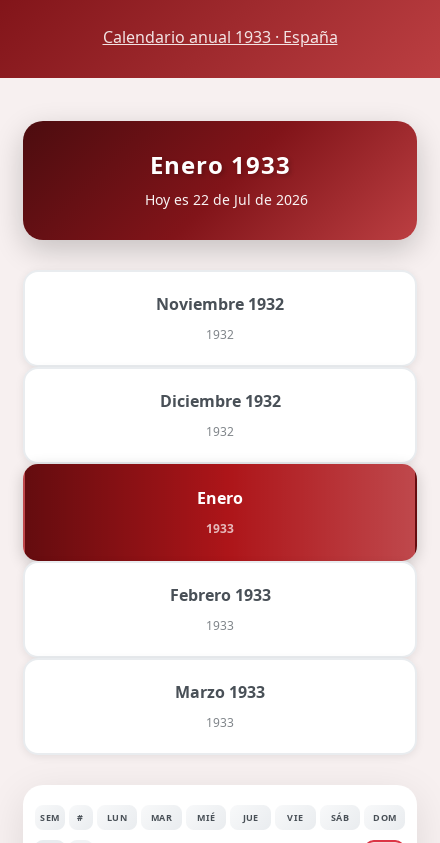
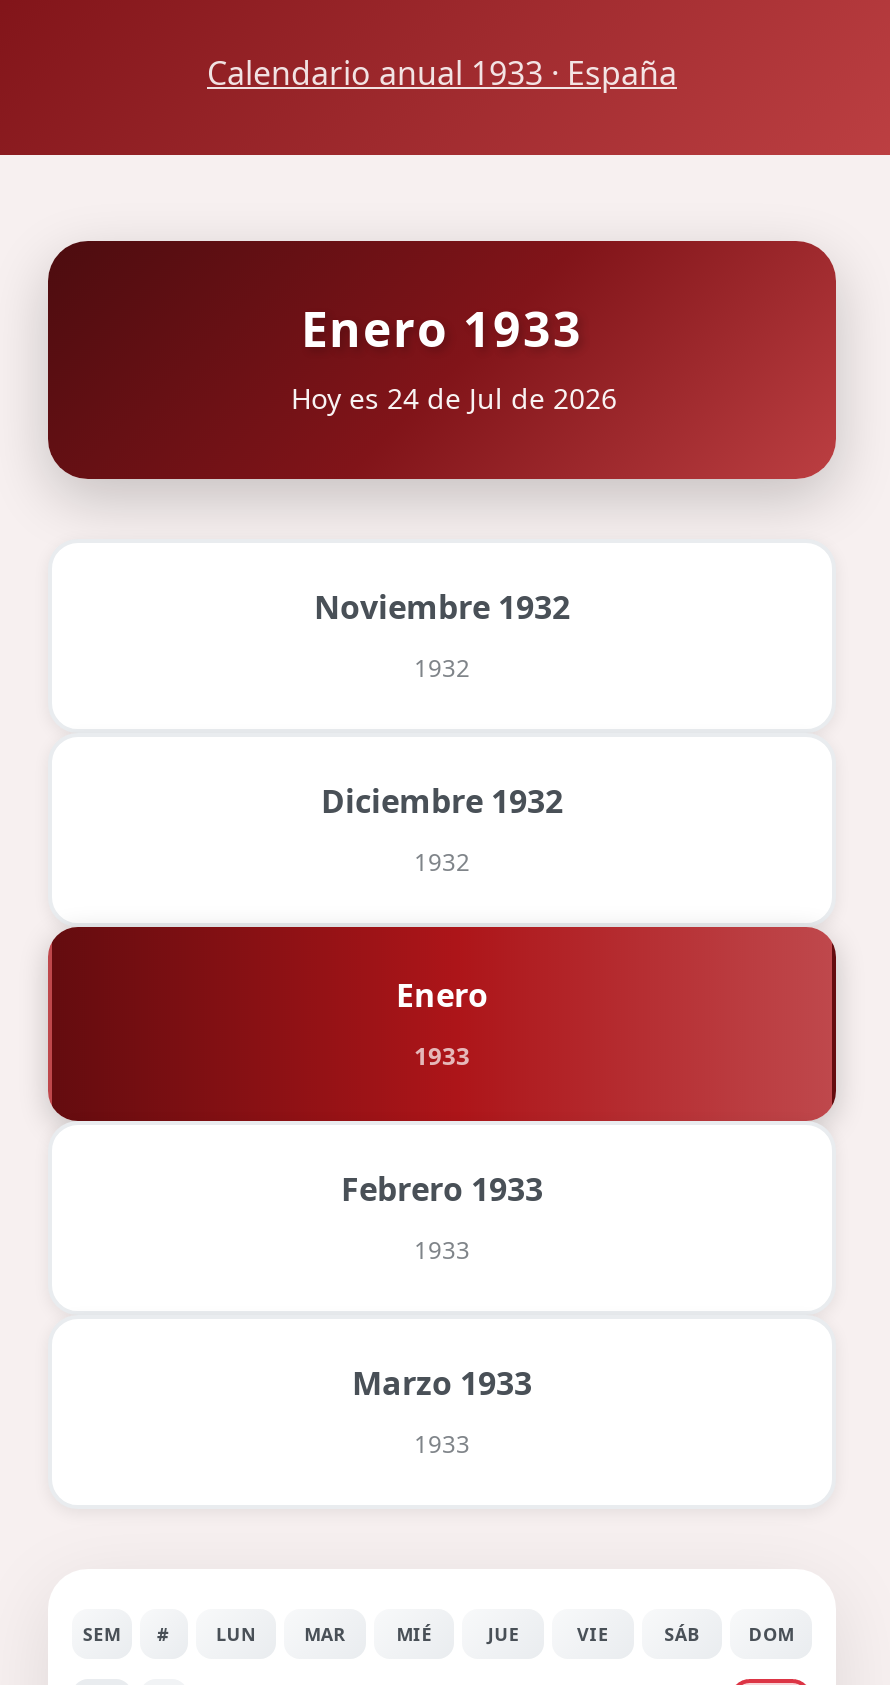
[140,190,307,209] Hoy es 22 de Jul de 2026 -> [283,380,617,418] Hoy es 24 de Jul de 2026

